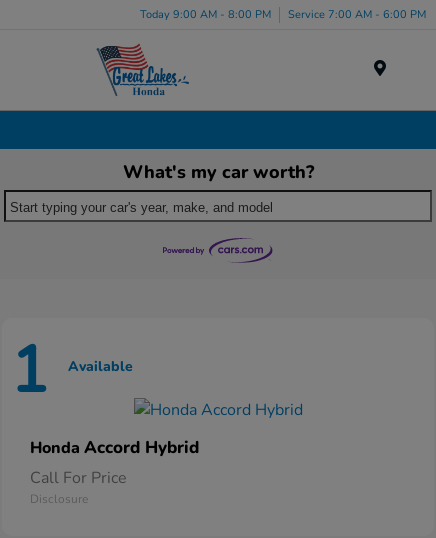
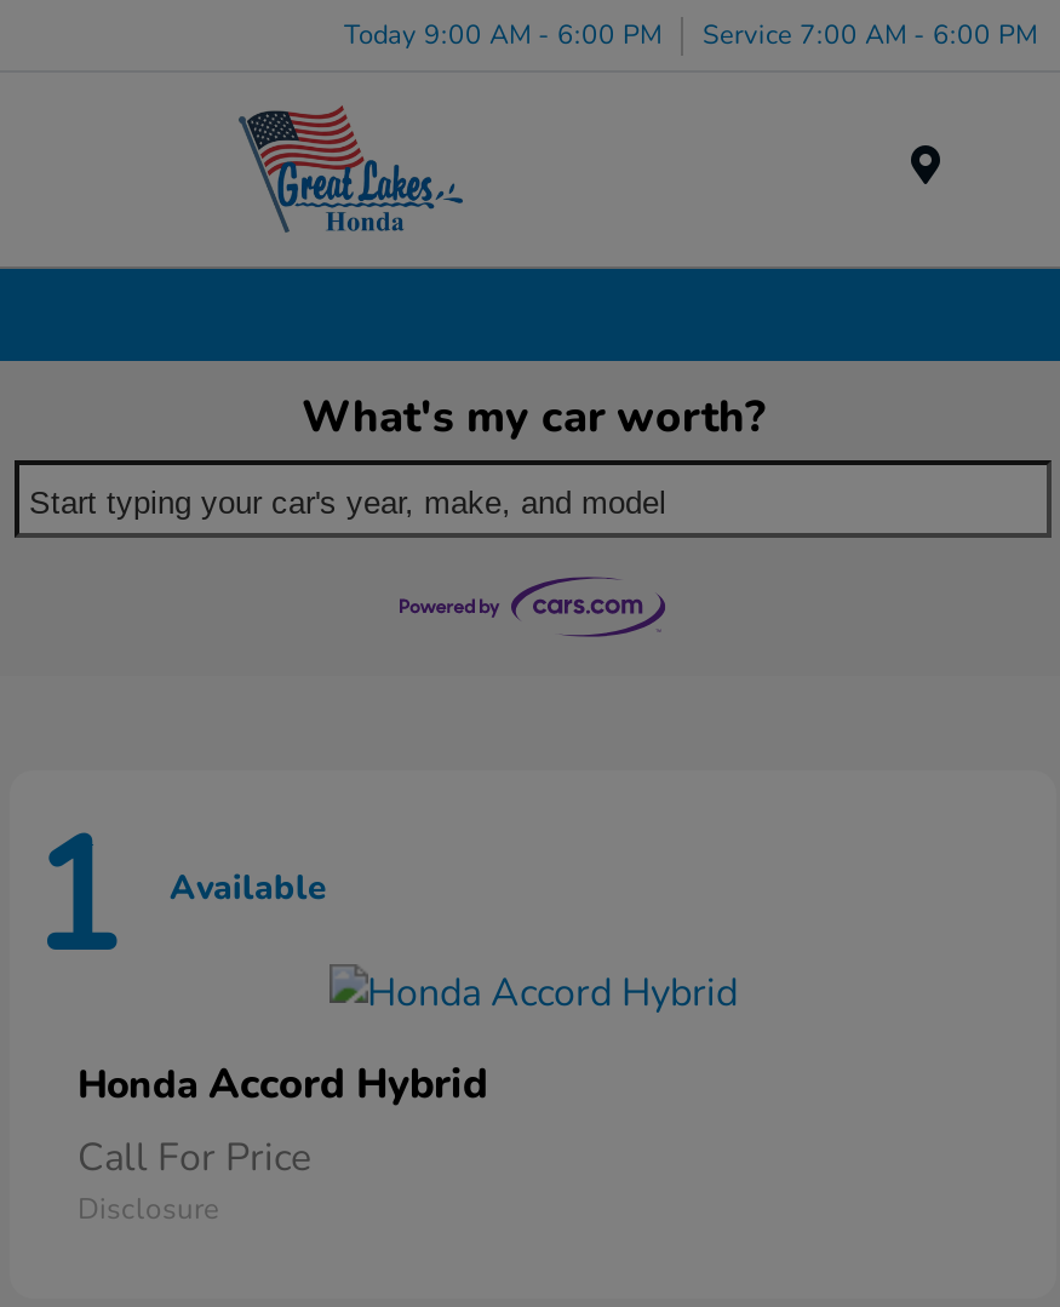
[140,6,426,21] Today 9:00 AM - 8:00 PM Service 7:00 AM - 6:00 PM -> [344,16,1037,52] Today 9:00 AM - 6:00 PM Service 7:00 AM - 6:00 PM

